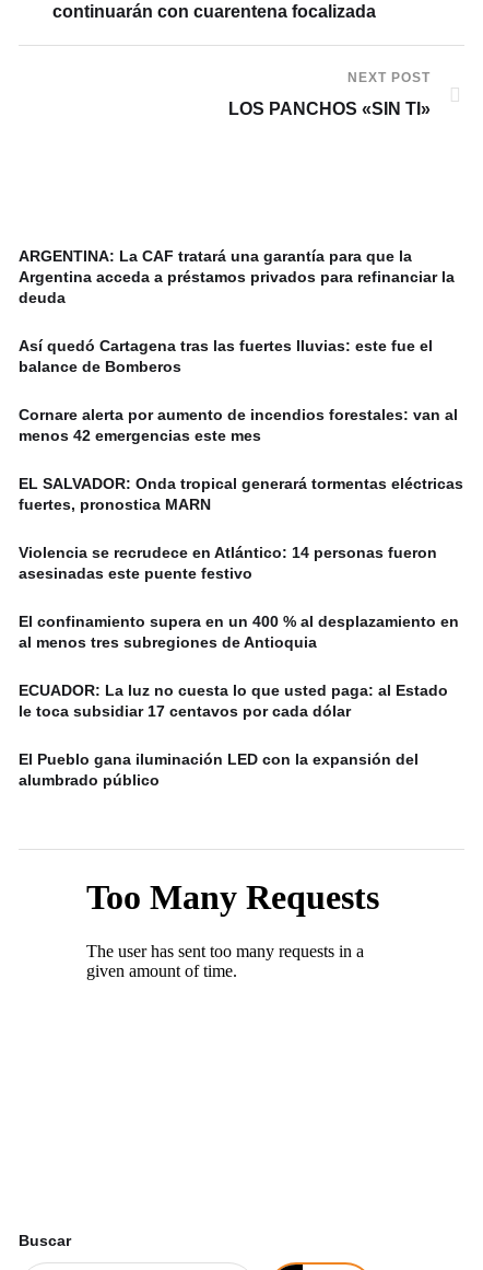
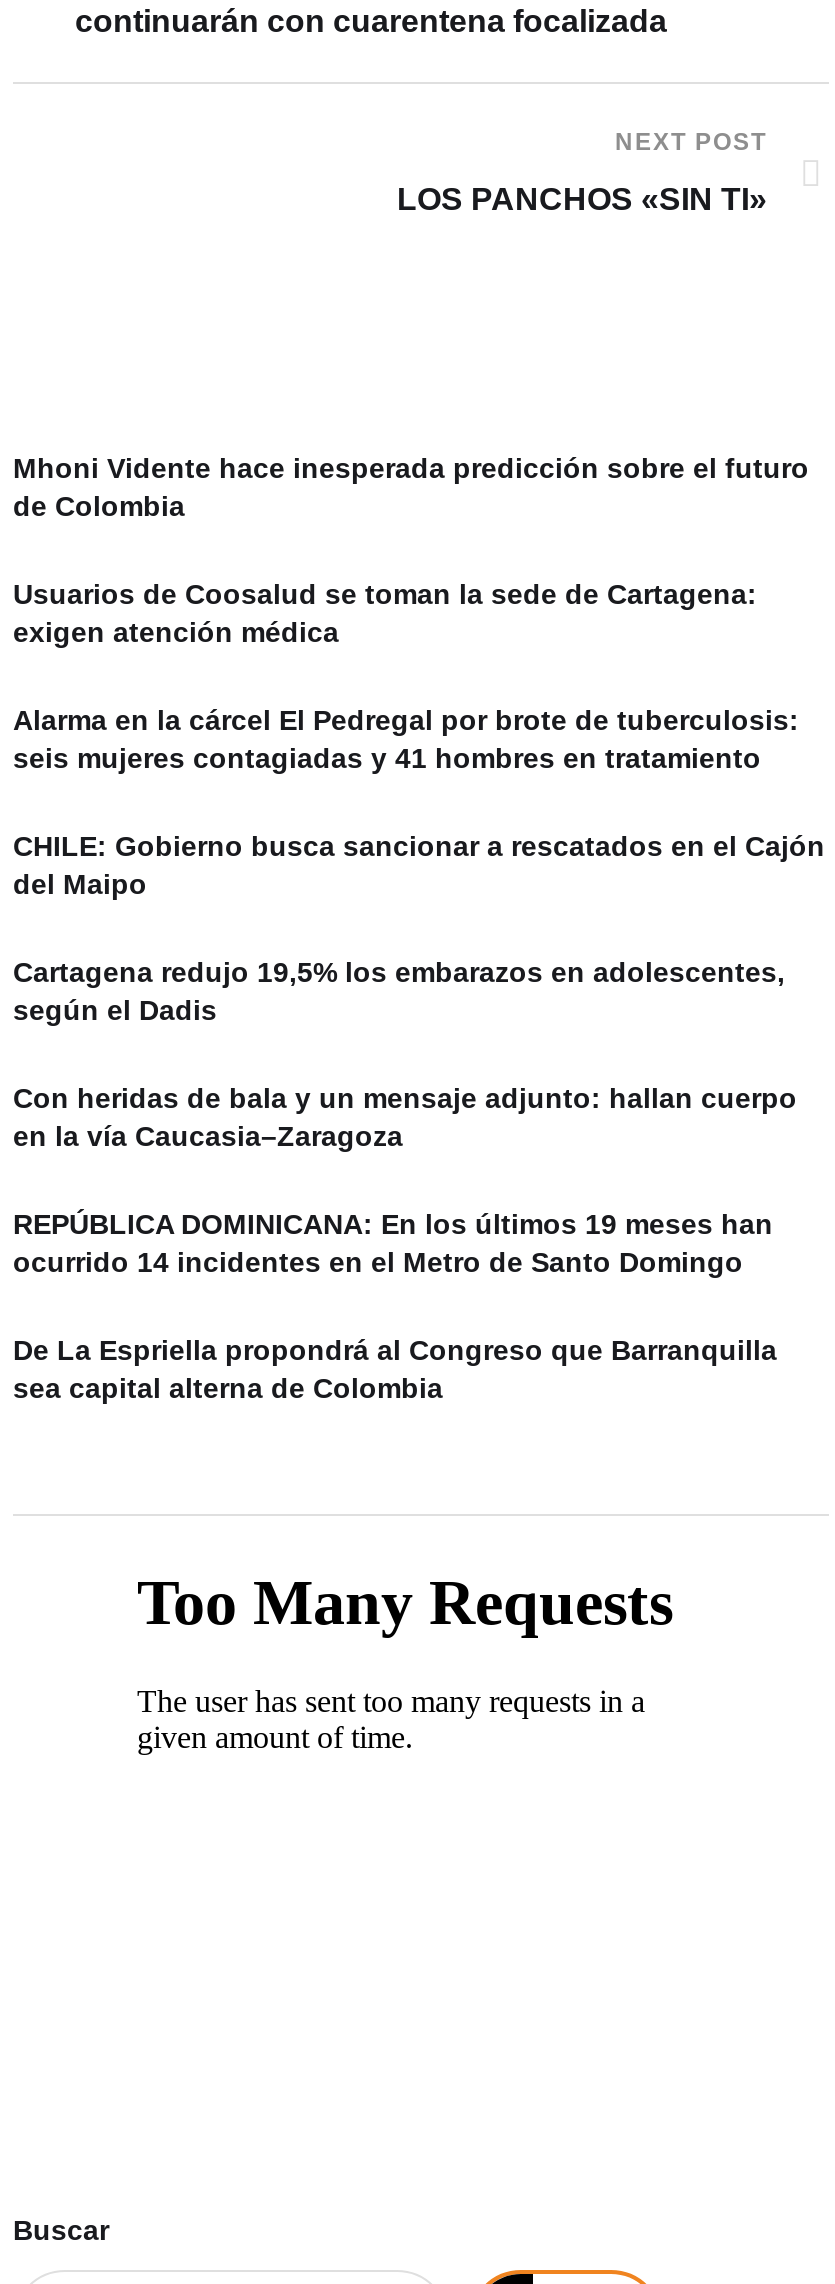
[19,247,455,306] ARGENTINA: La CAF tratará una garantía para que la | Argentina acceda a préstamos privados para refinanciar la | deuda -> [13,452,809,522] Mhoni Vidente hace inesperada predicción sobre el futuro | de Colombia
[19,337,433,375] Así quedó Cartagena tras las fuertes lluvias: este fue el | balance de Bomberos -> [13,578,757,648] Usuarios de Coosalud se toman la sede de Cartagena: | exigen atención médica
[19,406,458,444] Cornare alerta por aumento de incendios forestales: van al | menos 42 emergencias este mes -> [13,704,799,774] Alarma en la cárcel El Pedregal por brote de tuberculosis: | seis mujeres contagiadas y 41 hombres en tratamiento
[19,475,463,513] EL SALVADOR: Onda tropical generará tormentas eléctricas | fuertes, pronostica MARN -> [13,830,825,900] CHILE: Gobierno busca sancionar a rescatados en el Cajón | del Maipo
[19,544,437,582] Violencia se recrudece en Atlántico: 14 personas fueron | asesinadas este puente festivo -> [13,956,785,1026] Cartagena redujo 19,5% los embarazos en adolescentes, | según el Dadis
[19,613,459,651] El confinamiento supera en un 400 % al desplazamiento en | al menos tres subregiones de Antioquia -> [13,1082,797,1152] Con heridas de bala y un mensaje adjunto: hallan cuerpo | en la vía Caucasia–Zaragoza
[19,681,448,720] ECUADOR: La luz no cuesta lo que usted paga: al Estado | le toca subsidiar 17 centavos por cada dólar -> [13,1208,773,1278] REPÚBLICA DOMINICANA: En los últimos 19 meses han | ocurrido 14 incidentes en el Metro de Santo Domingo
[19,750,419,789] El Pueblo gana iluminación LED con la expansión del | alumbrado público -> [13,1334,777,1404] De La Espriella propondrá al Congreso que Barranquilla | sea capital alterna de Colombia

